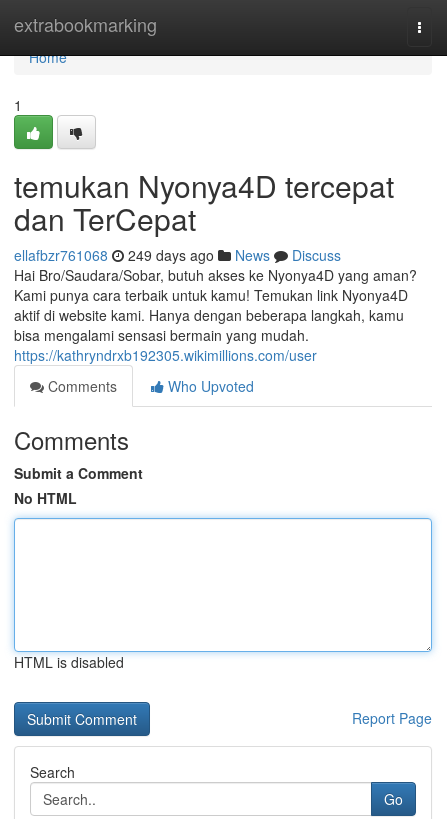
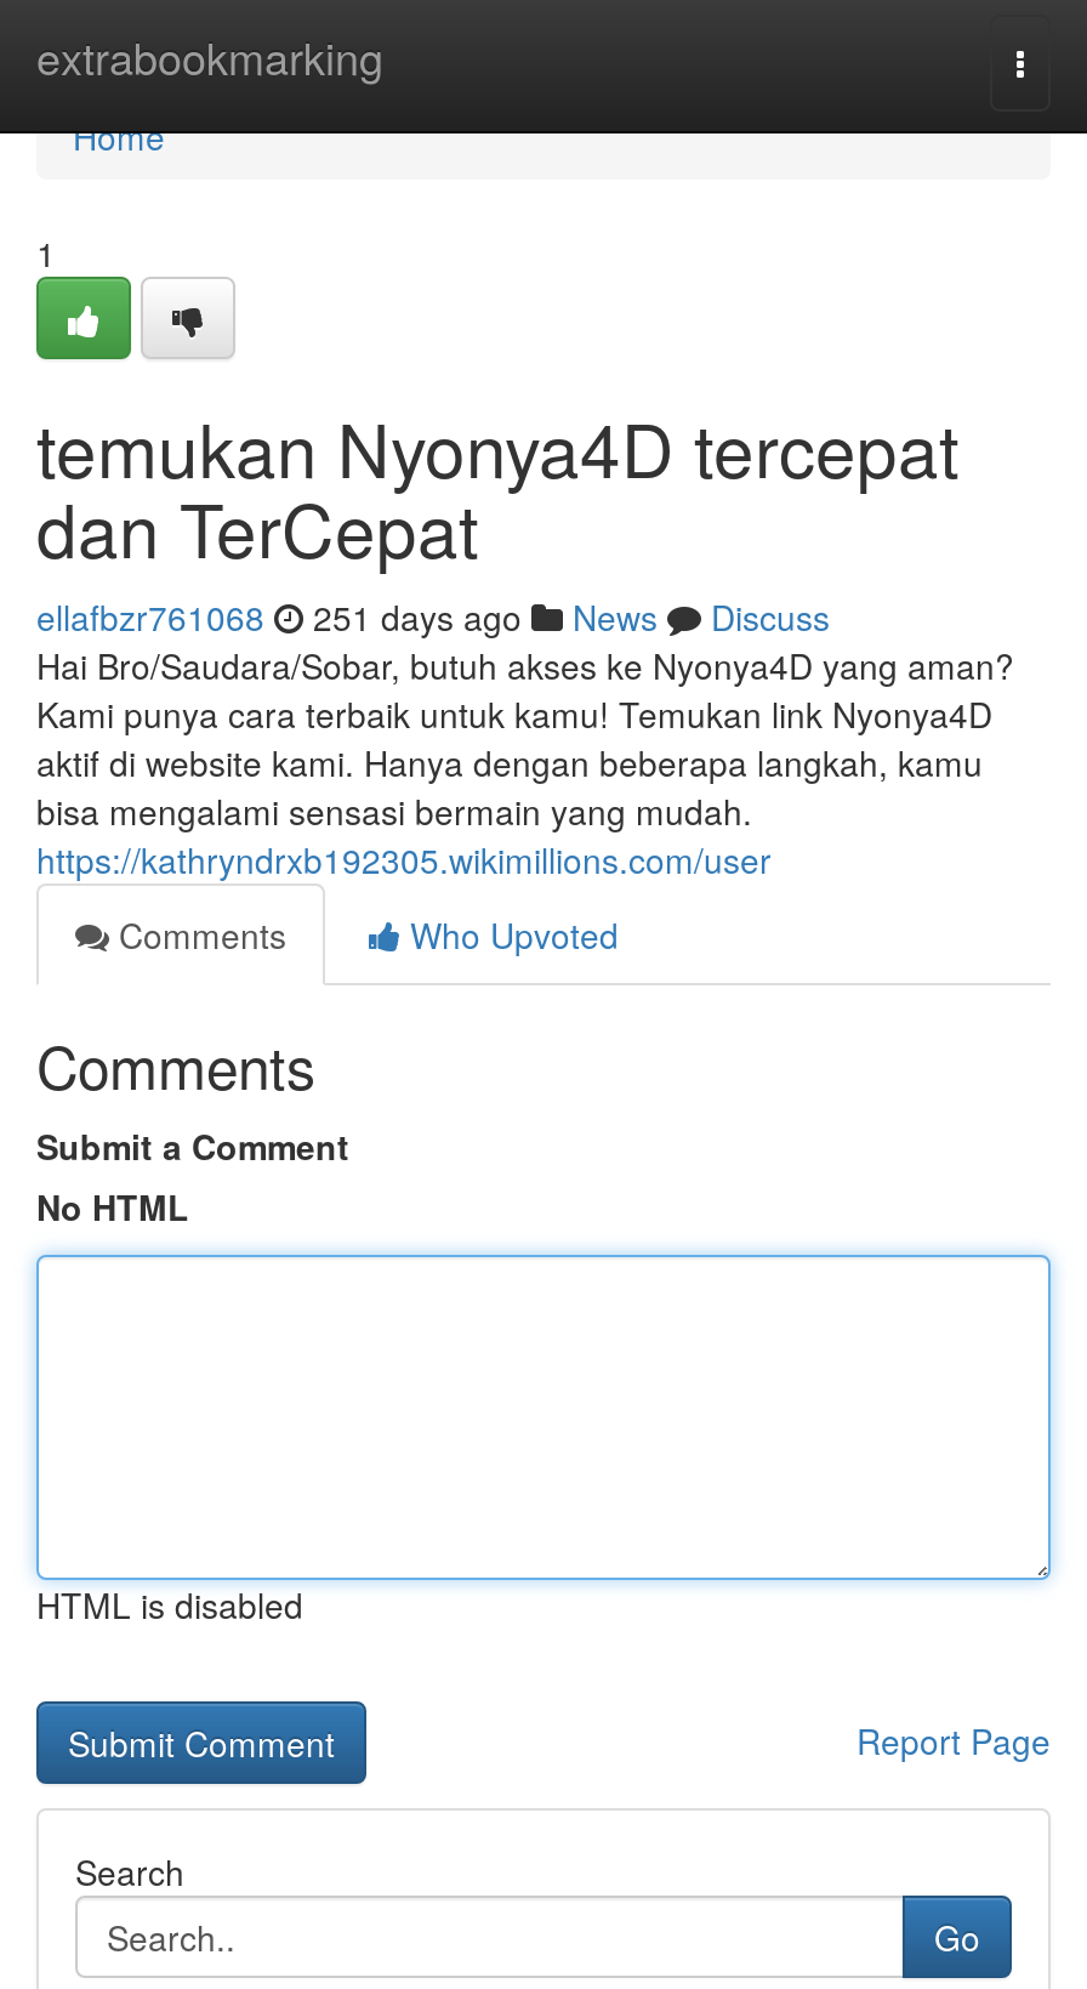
[14,245,341,265] ellafbzr761068 249 days ago News Discuss -> [36,592,830,641] ellafbzr761068 251 days ago News Discuss

